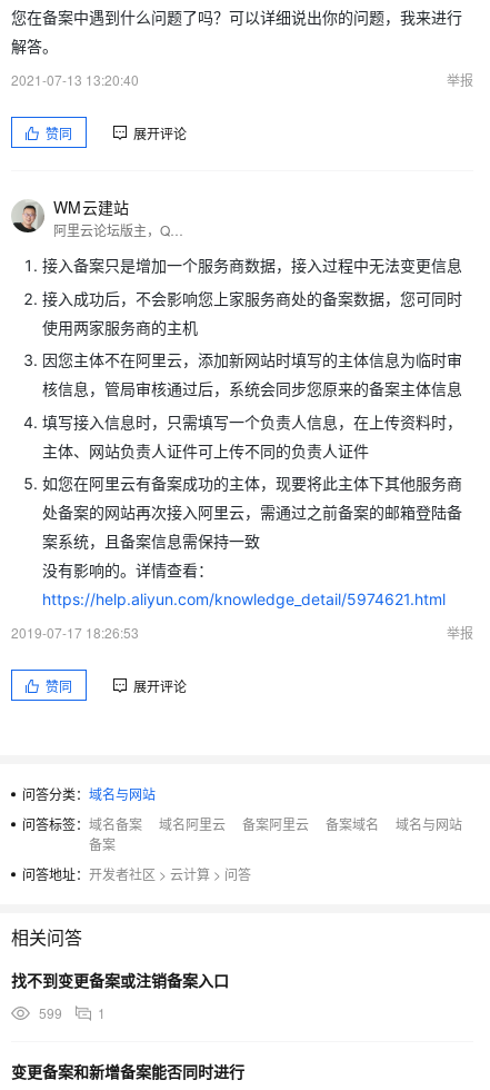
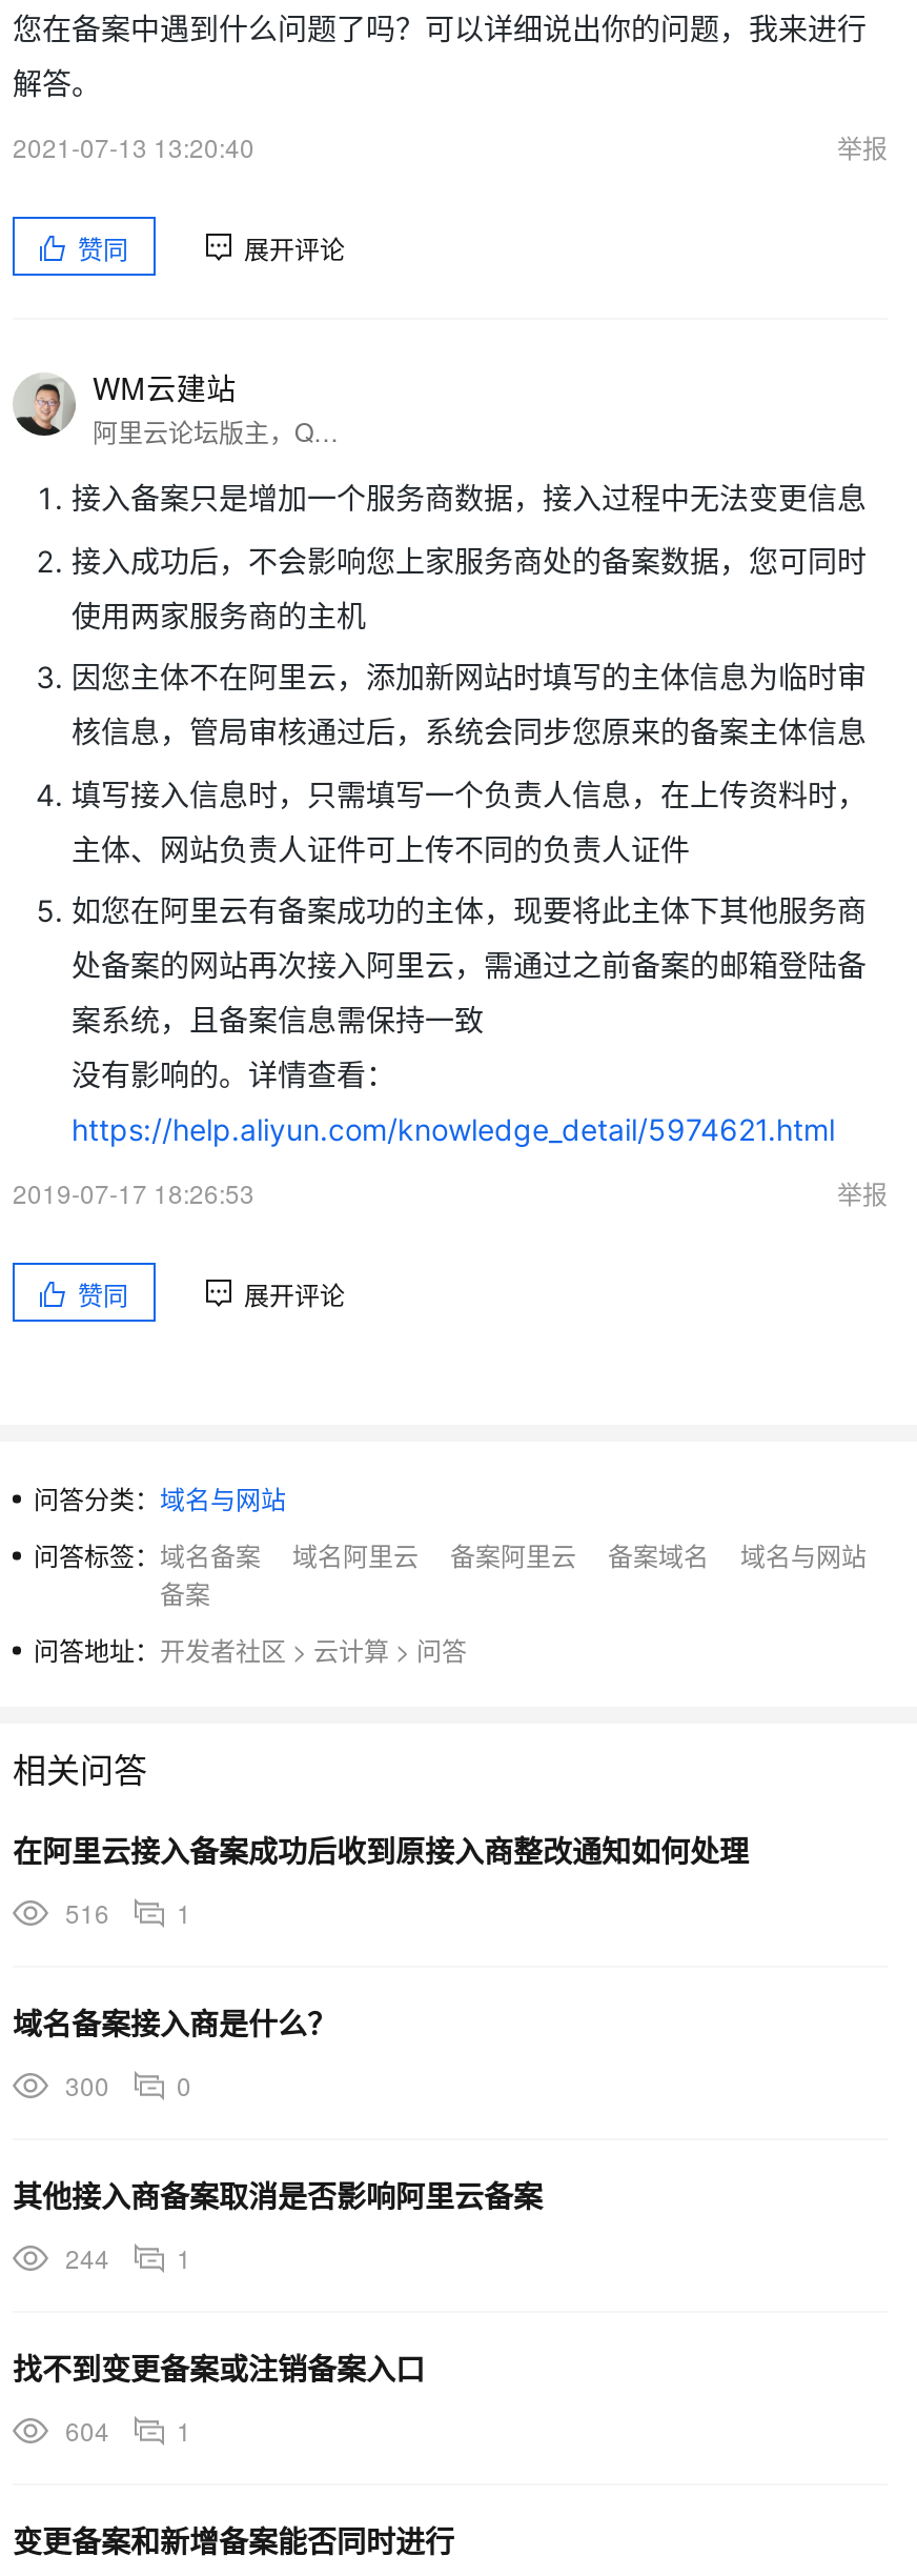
none -> [13,1829,749,2275] 在阿里云接入备案成功后收到原接入商整改通知如何处理 | 516 | 1 | 域名备案接入商是什么？ | 300 | 0 | 其他接入商备案取消是否影响阿里云备案 | 244 | 1
[39,1003,106,1022] 599 1 -> [65,2412,191,2448] 604 1

